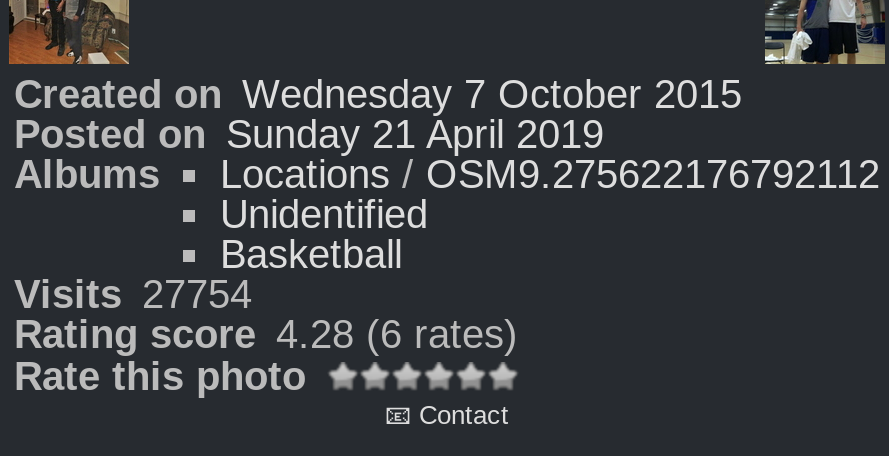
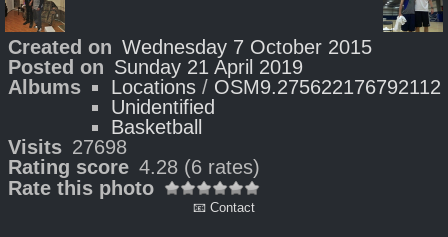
[14,272,252,316] Visits 27754 -> [7,136,126,158] Visits 27698

